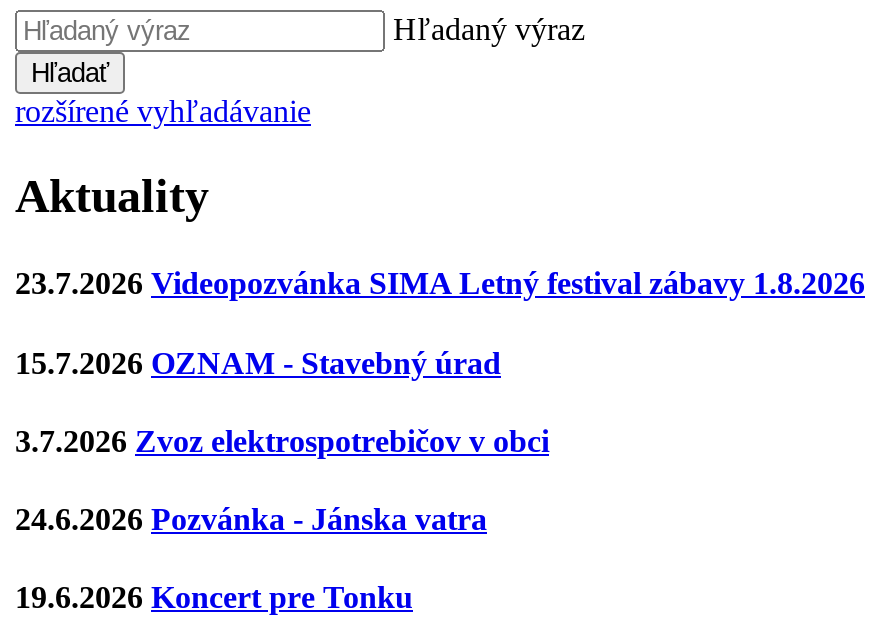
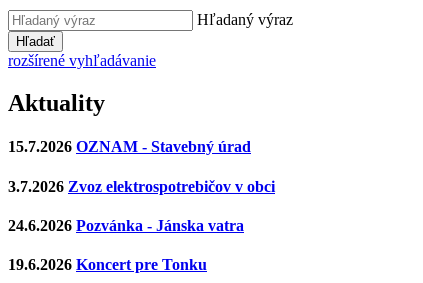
[15,267,865,301] 23.7.2026 Videopozvánka SIMA Letný festival zábavy 1.8.2026 -> none

